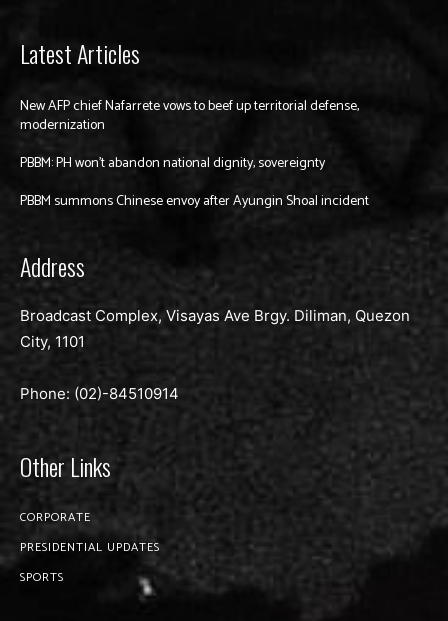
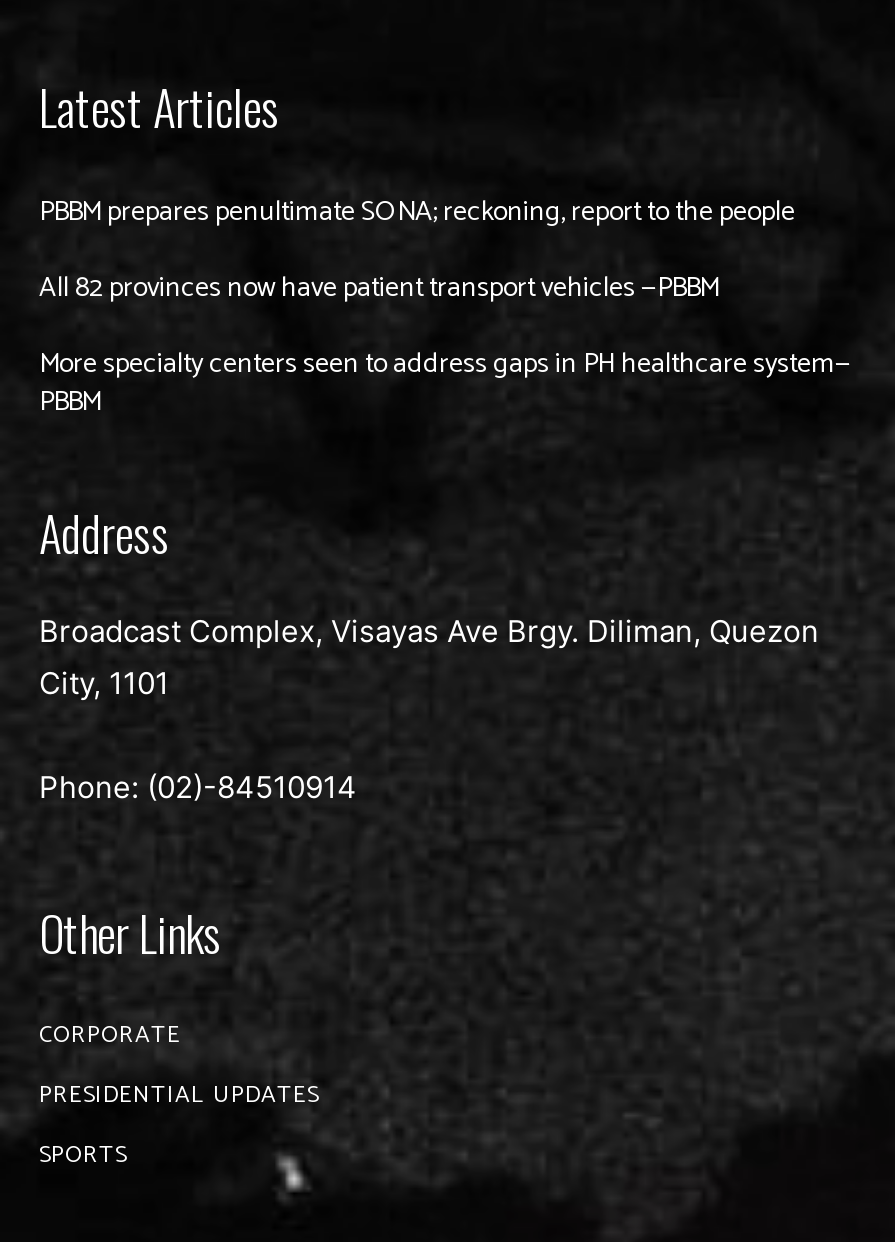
[20,95,359,137] New AFP chief Nafarrete vows to beef up territorial defense, | modernization -> [39,190,795,236] PBBM prepares penultimate SONA; reckoning, report to the people
[20,152,325,175] PBBM: PH won’t abandon national dignity, sovereignty -> [39,266,719,312] All 82 provinces now have patient transport vehicles —PBBM
[20,190,369,213] PBBM summons Chinese envoy after Ayungin Shoal incident -> [39,342,851,426] More specialty centers seen to address gaps in PH healthcare system— | PBBM

